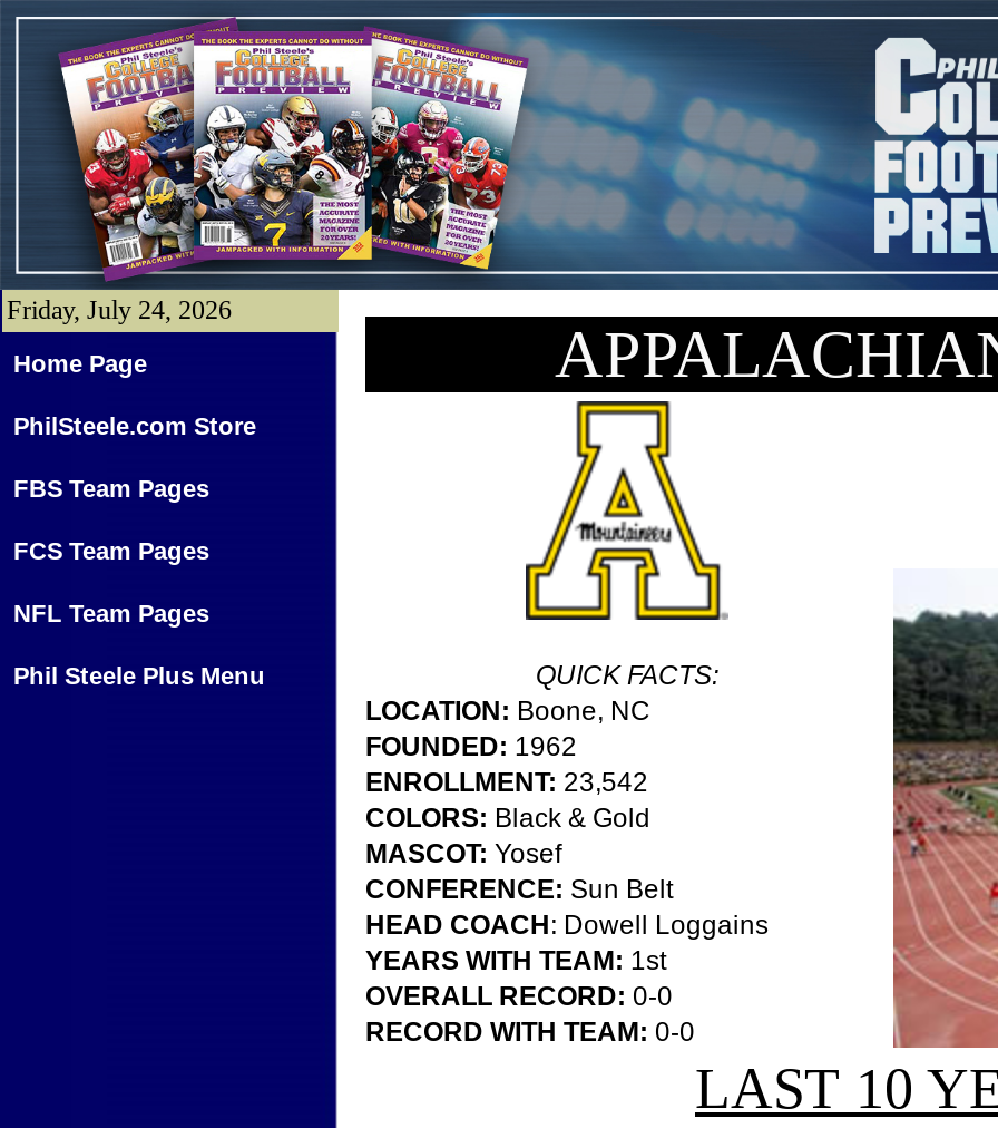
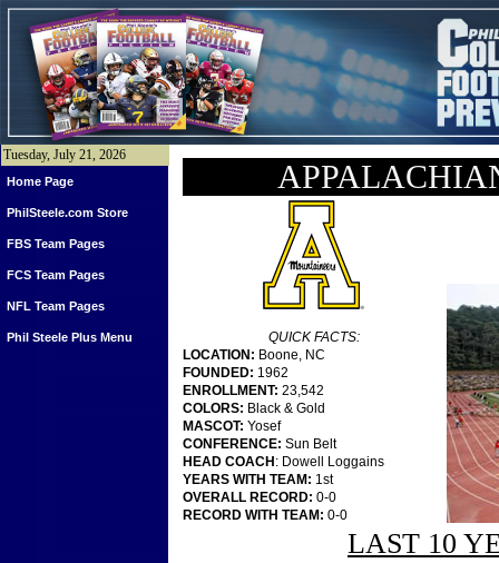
[7,294,232,325] Friday, July 24, 2026 -> [3,147,126,162] Tuesday, July 21, 2026

